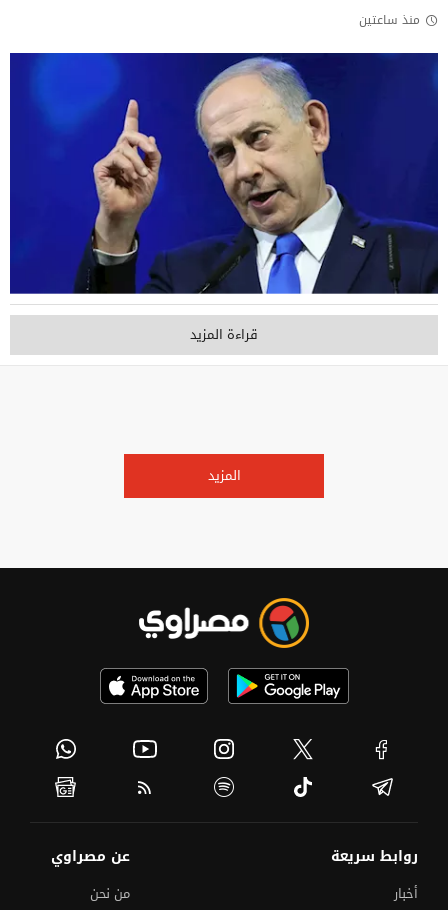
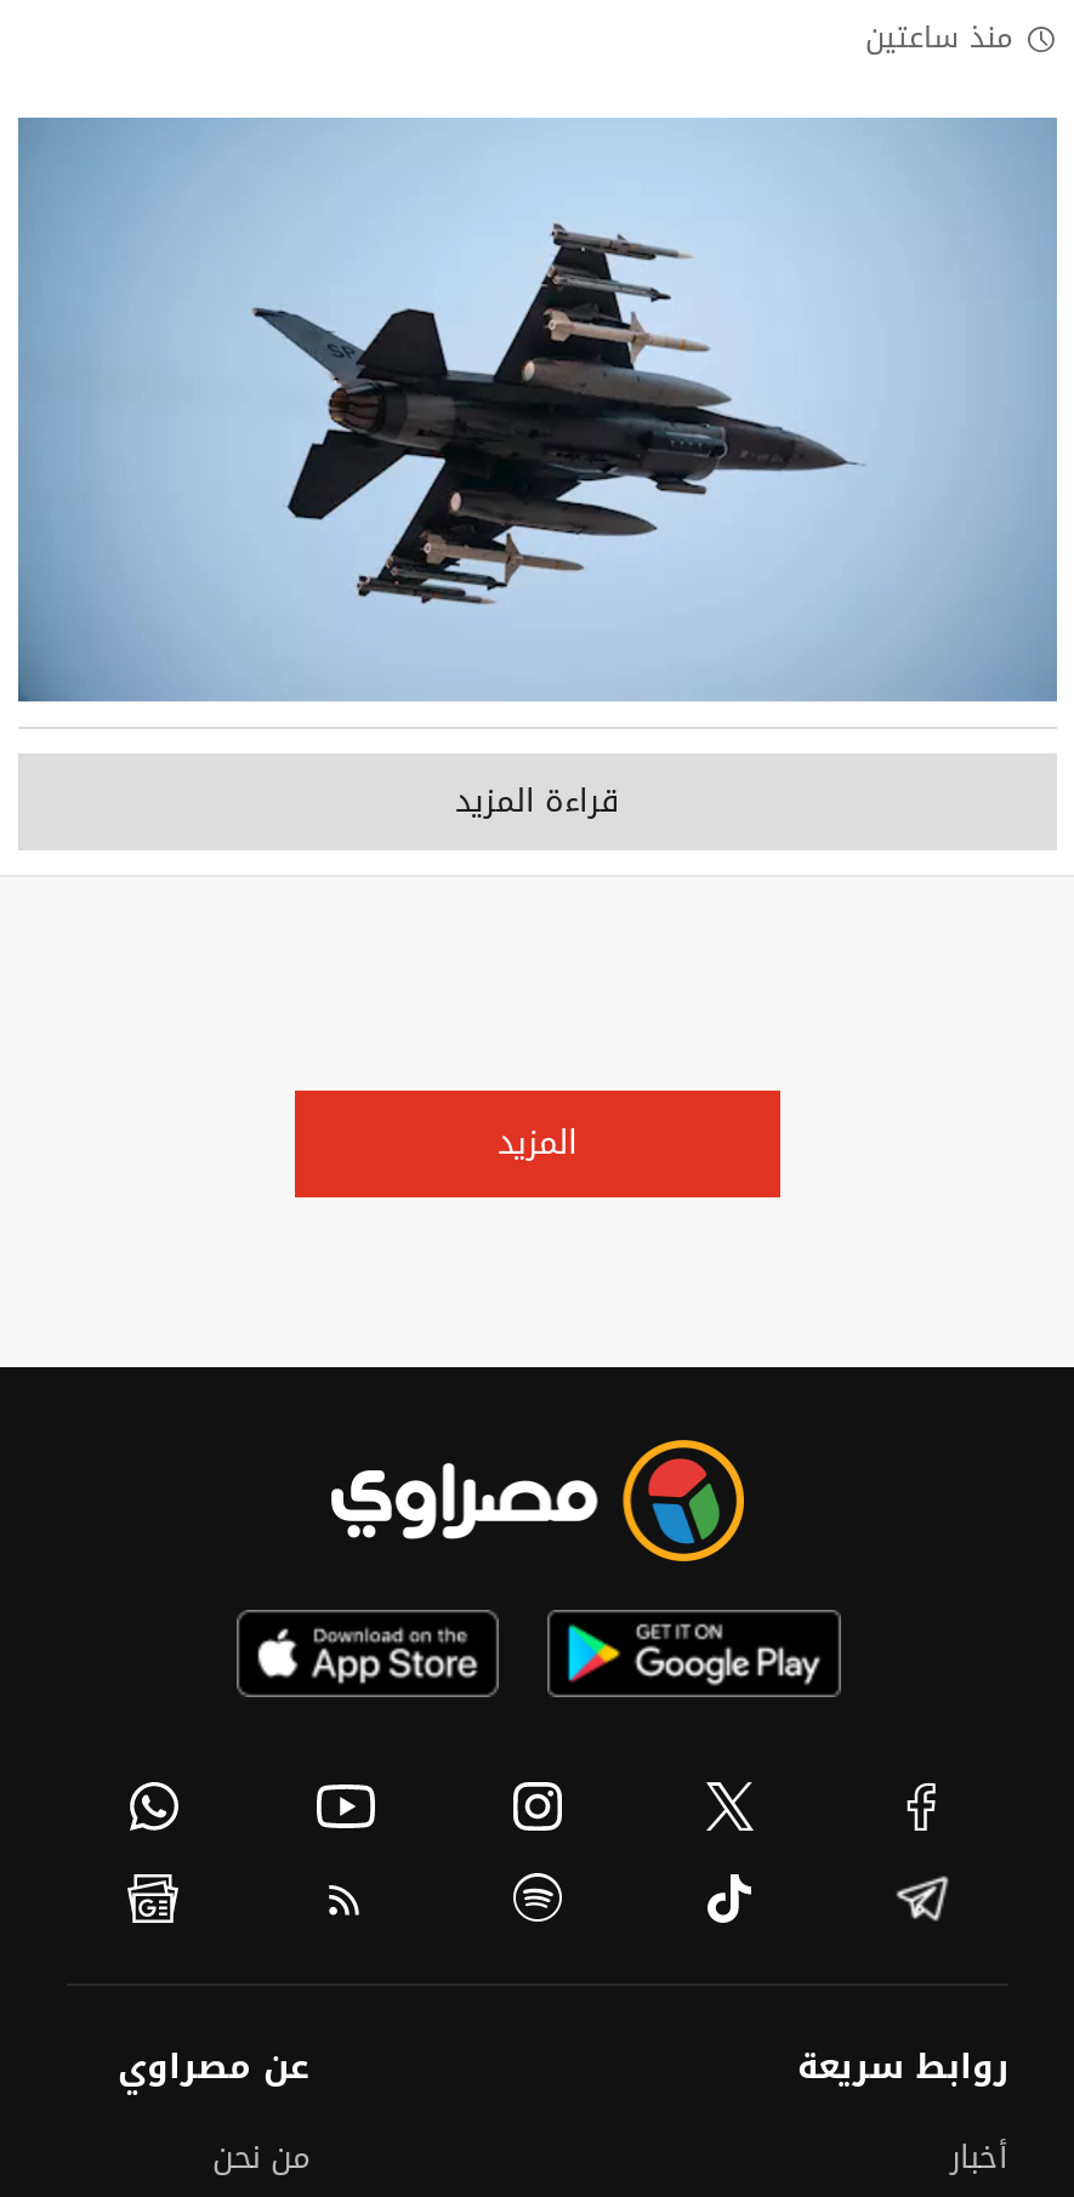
[9,52,439,295] [image] -> [16,115,1057,702] [image]

